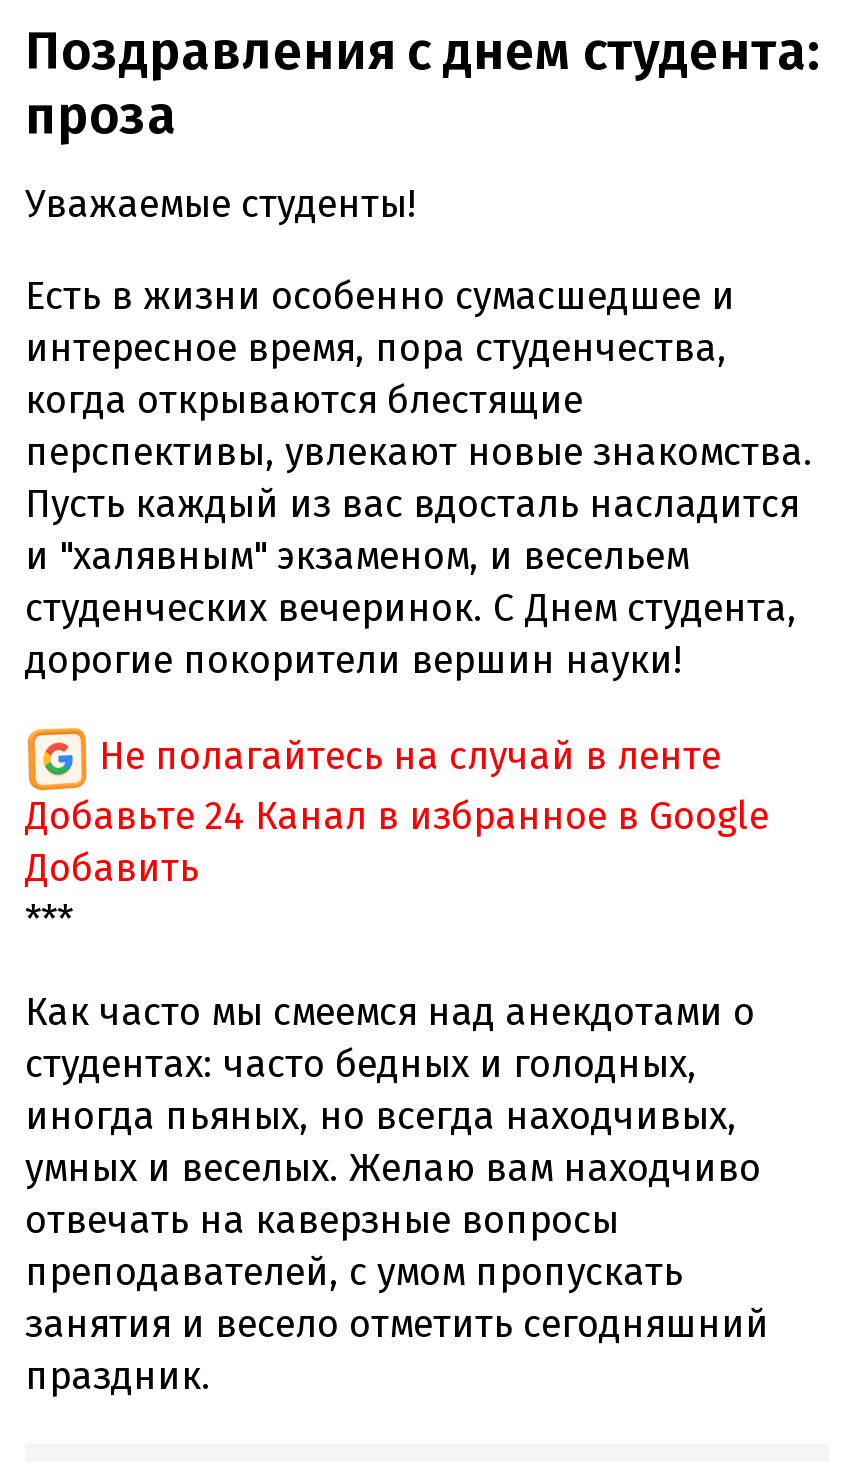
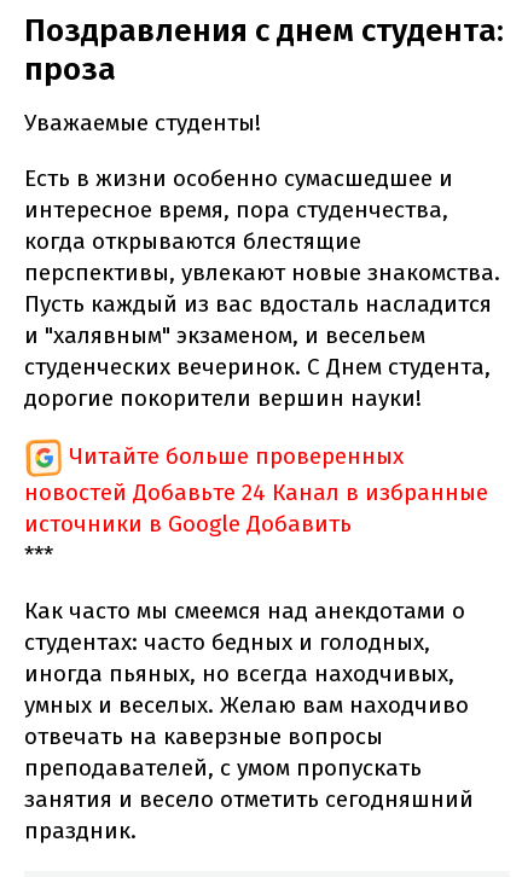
[25,732,769,890] Не полагайтесь на случай в ленте | Добавьте 24 Канал в избранное в Google | Добавить -> [24,442,488,537] Читайте больше проверенных | новостей Добавьте 24 Канал в избранные | источники в Google Добавить

